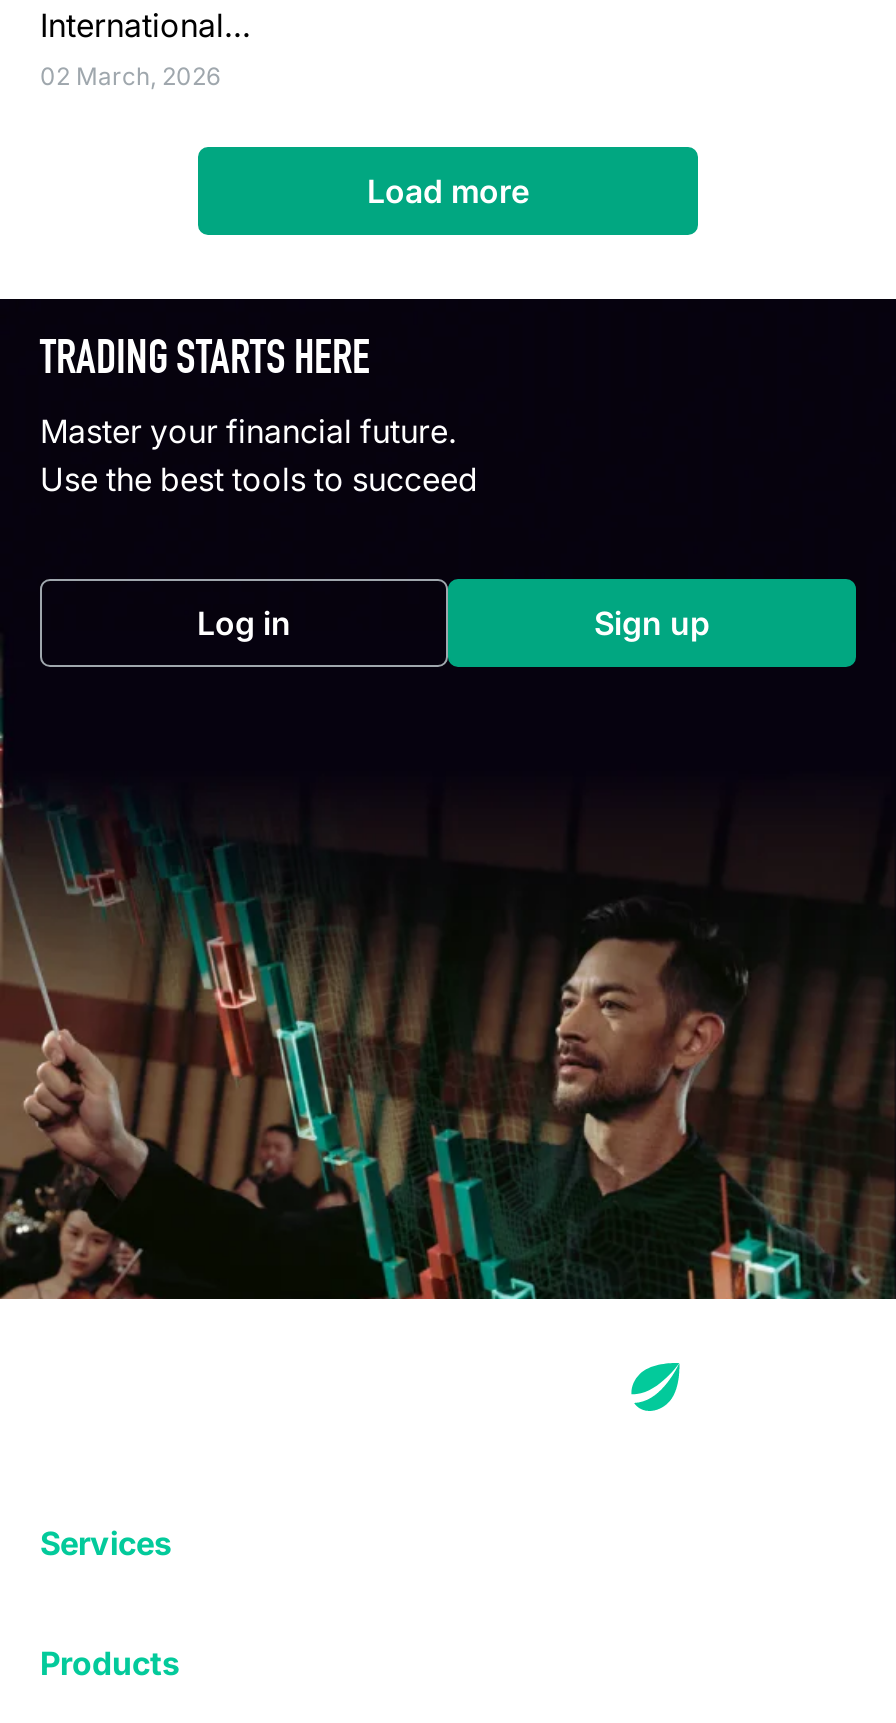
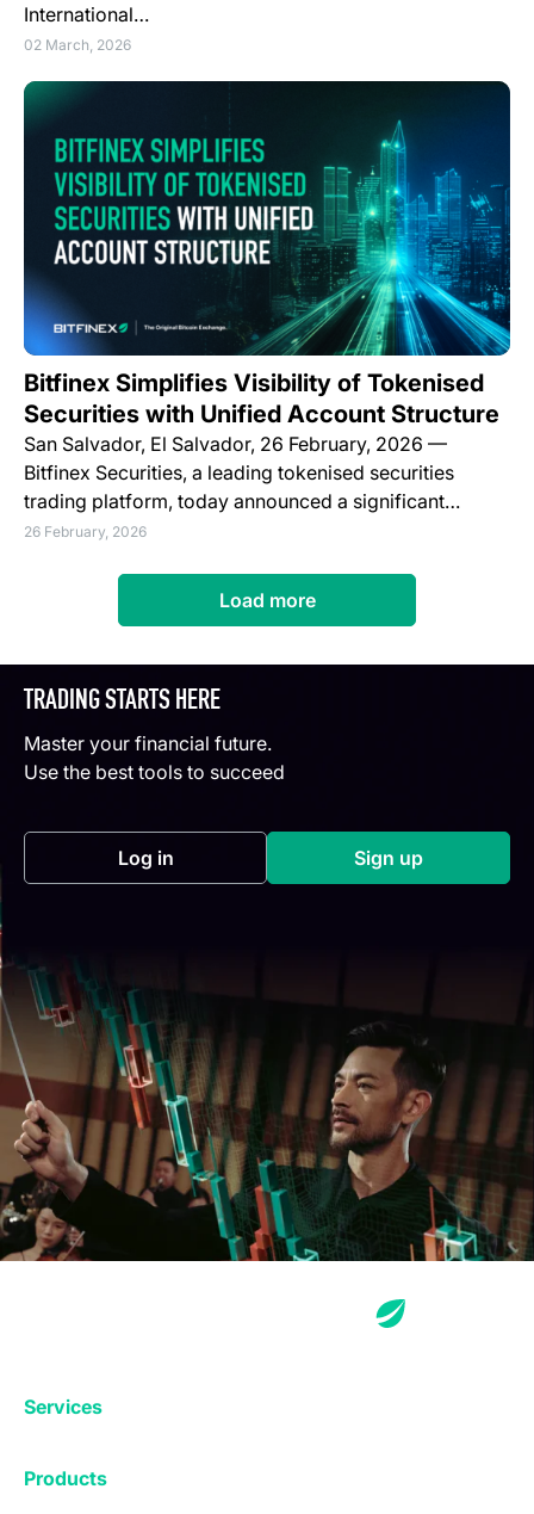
none -> [23,80,511,540] [image] | Bitfinex Simplifies Visibility of Tokenised | Securities with Unified Account Structure | San Salvador, El Salvador, 26 February, 2026 — | Bitfinex Securities, a leading tokenised securities | trading platform, today announced a significant… | 26 February, 2026

